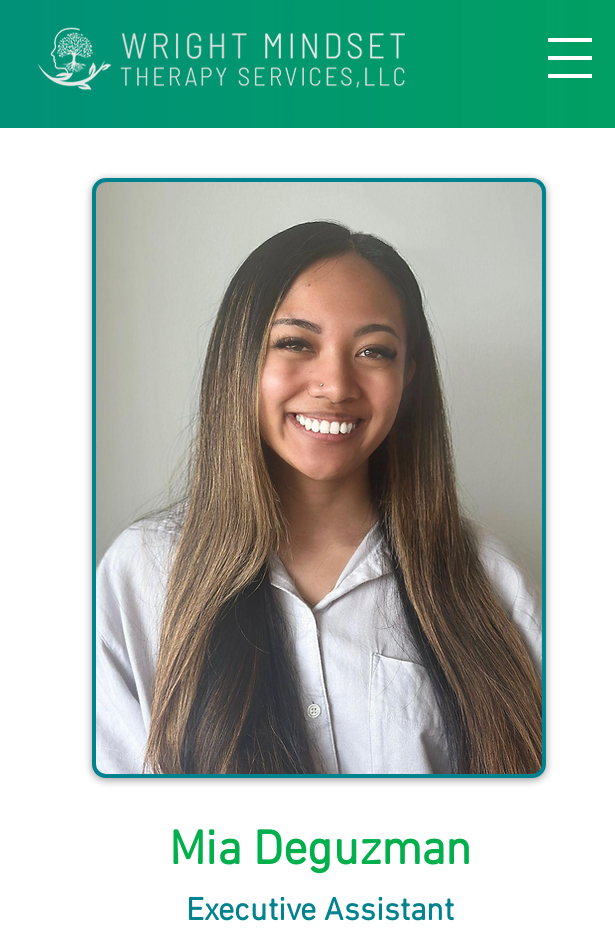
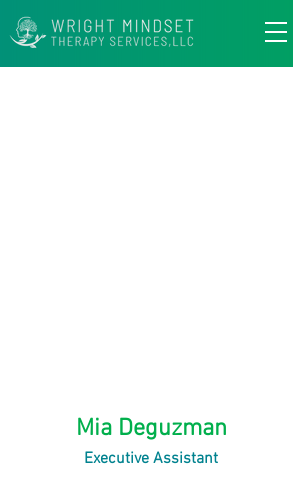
[88,176,550,782] [image] -> none

